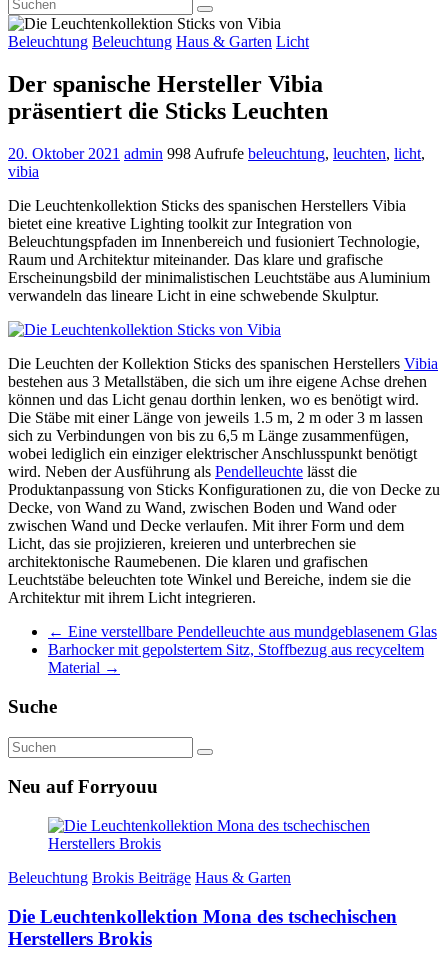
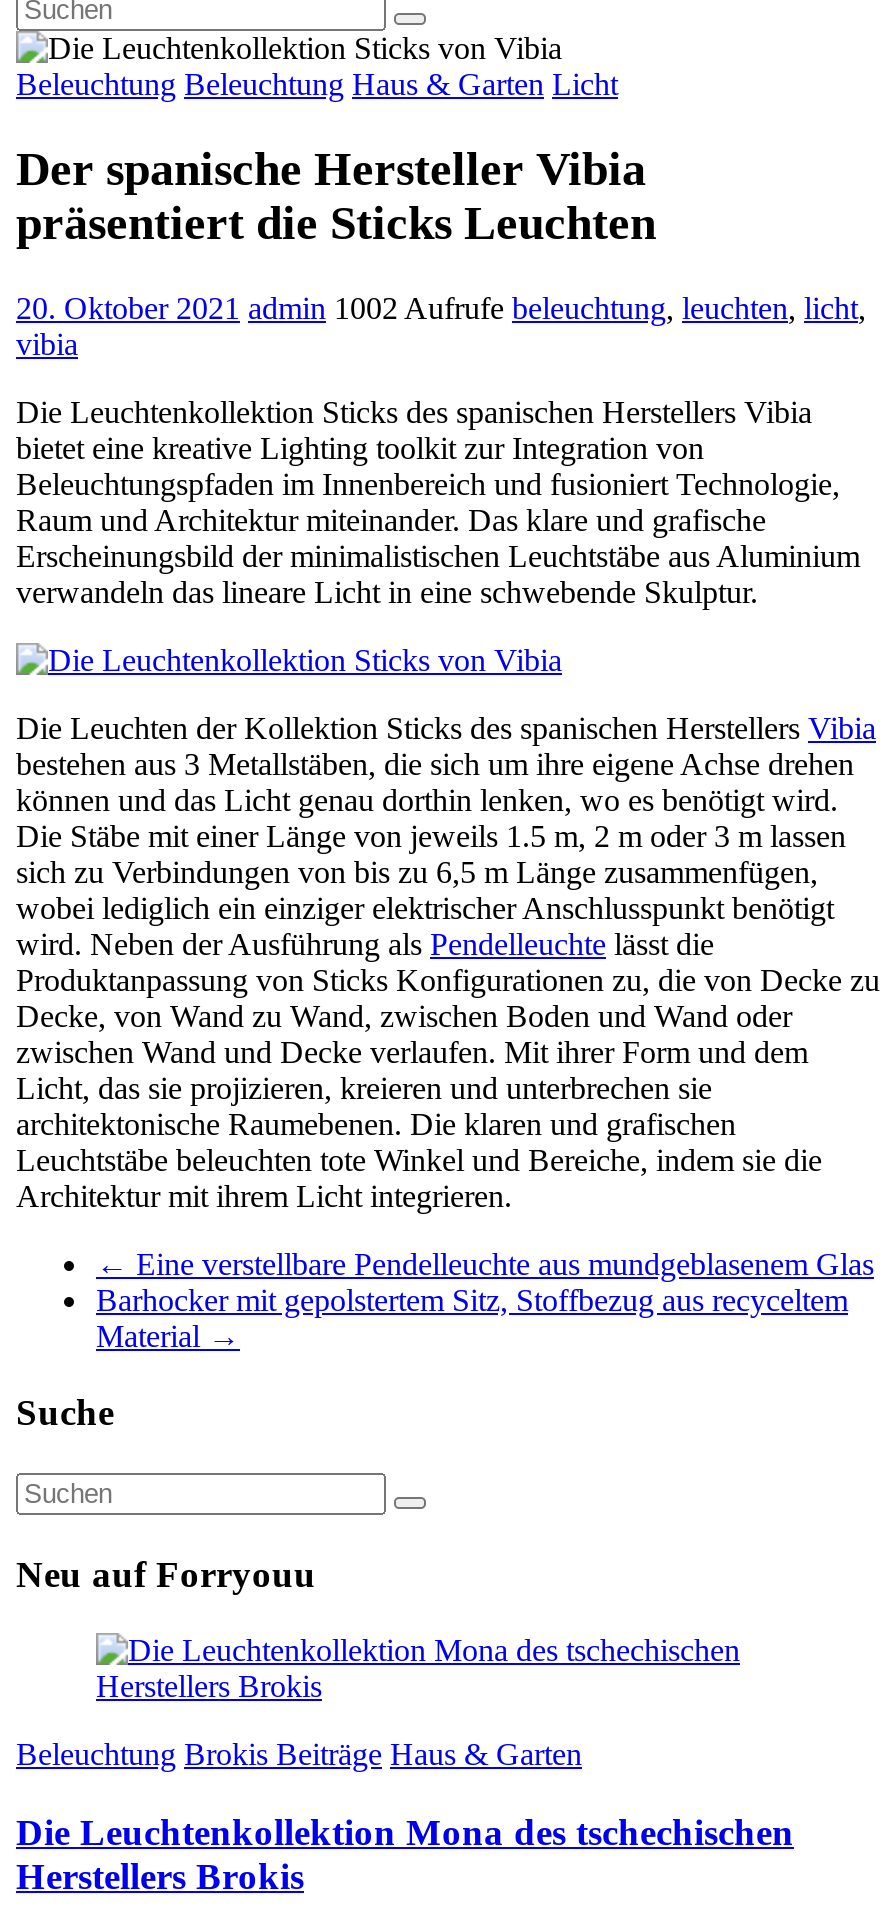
[8,145,425,162] 20. Oktober 2021 admin 998 Aufrufe beleuchtung, leuchten, licht, -> [16,290,866,324] 20. Oktober 2021 admin 1002 Aufrufe beleuchtung, leuchten, licht,

